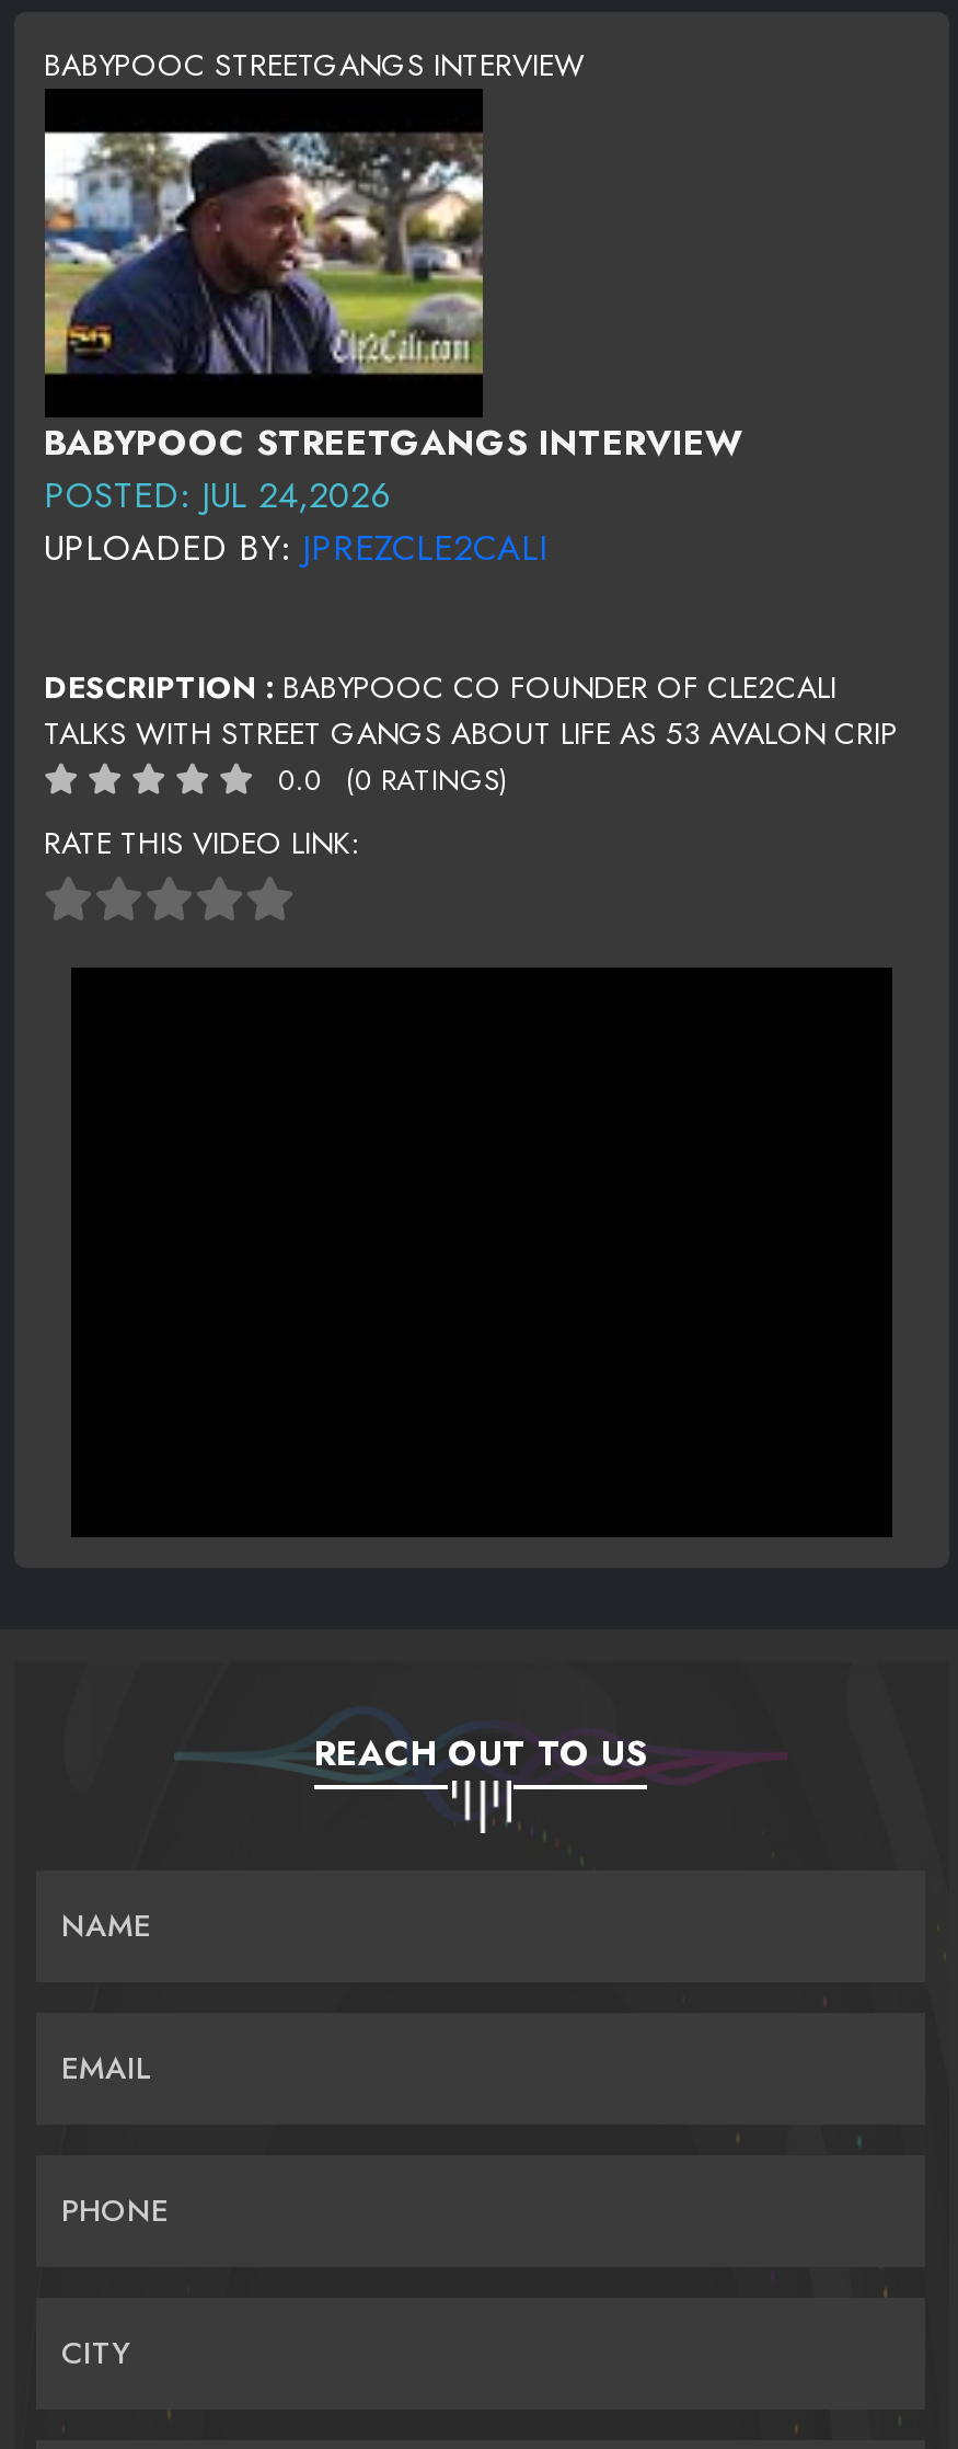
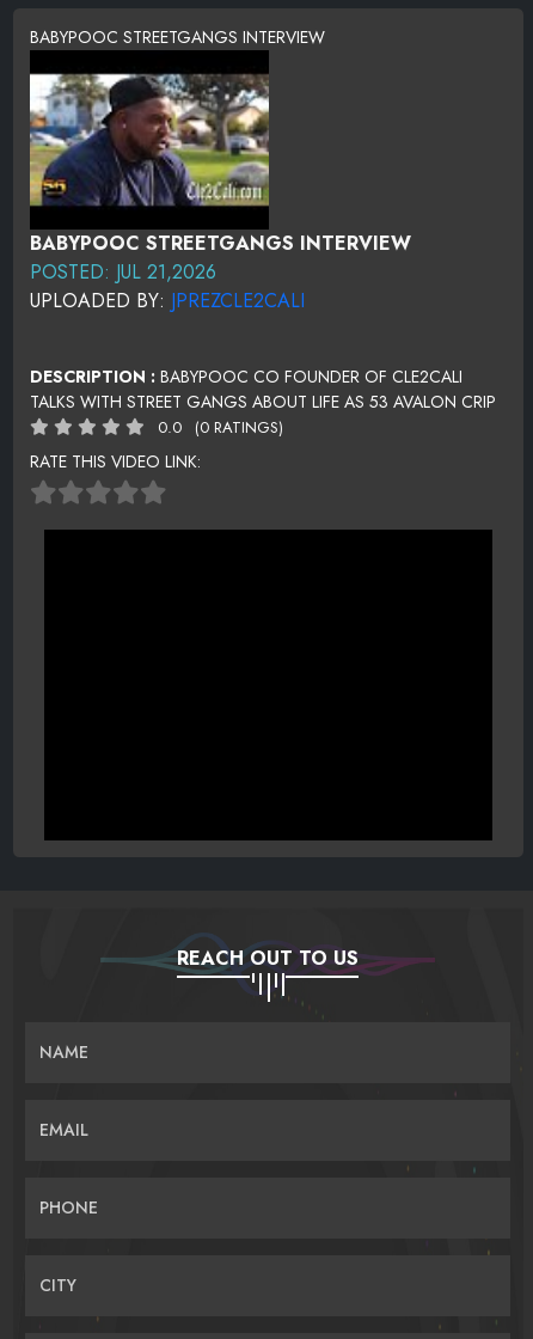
[44,470,390,520] POSTED: JUL 24,2026 -> [29,258,216,286] POSTED: JUL 21,2026

